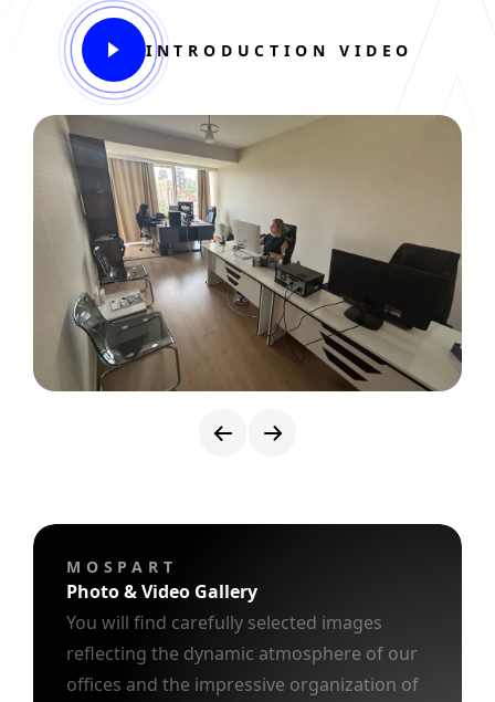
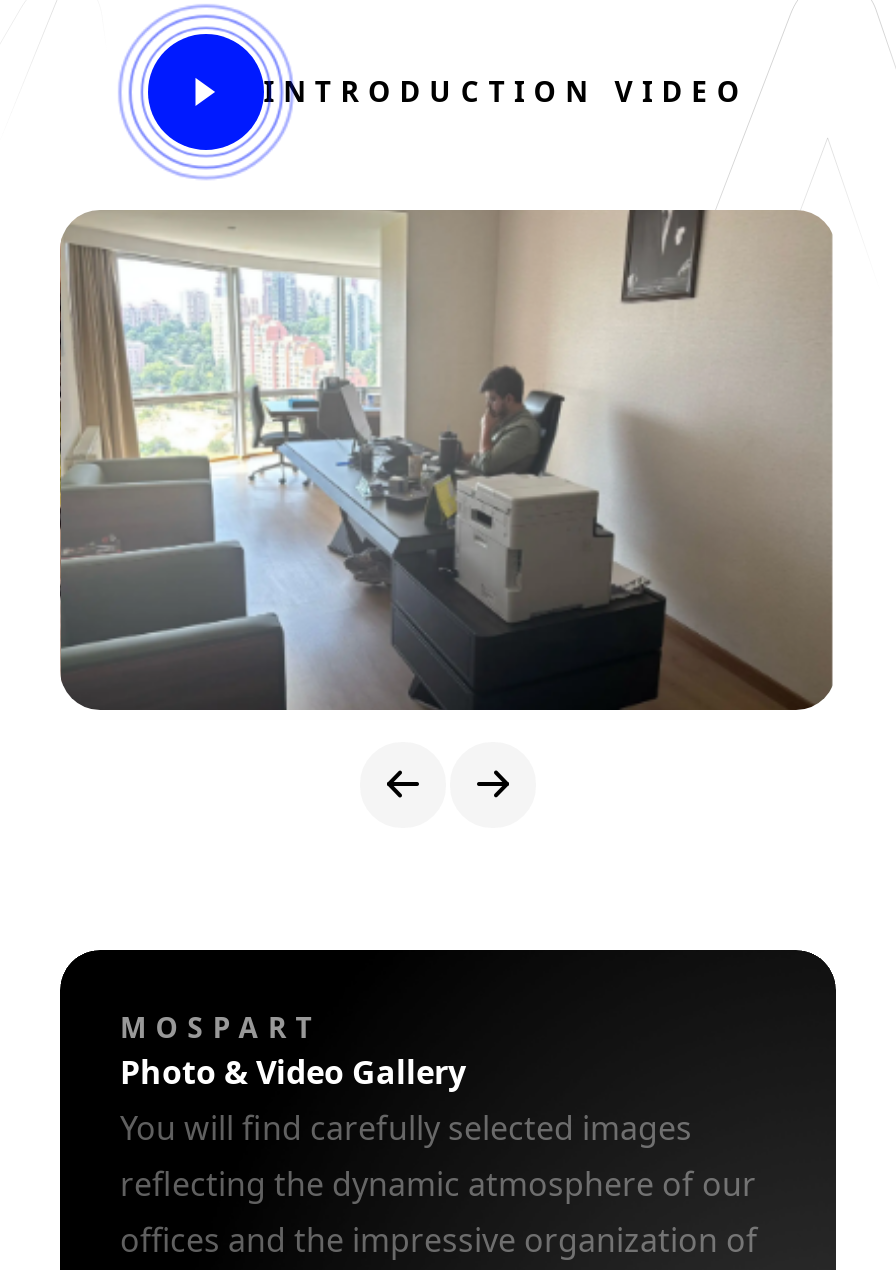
[33,115,463,391] [image] -> [62,210,836,710] [image]

